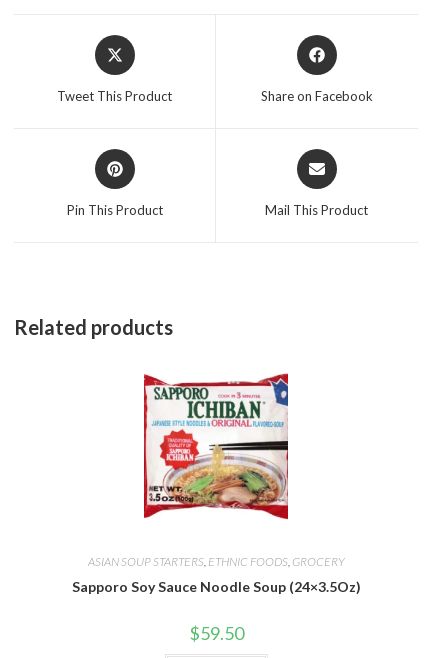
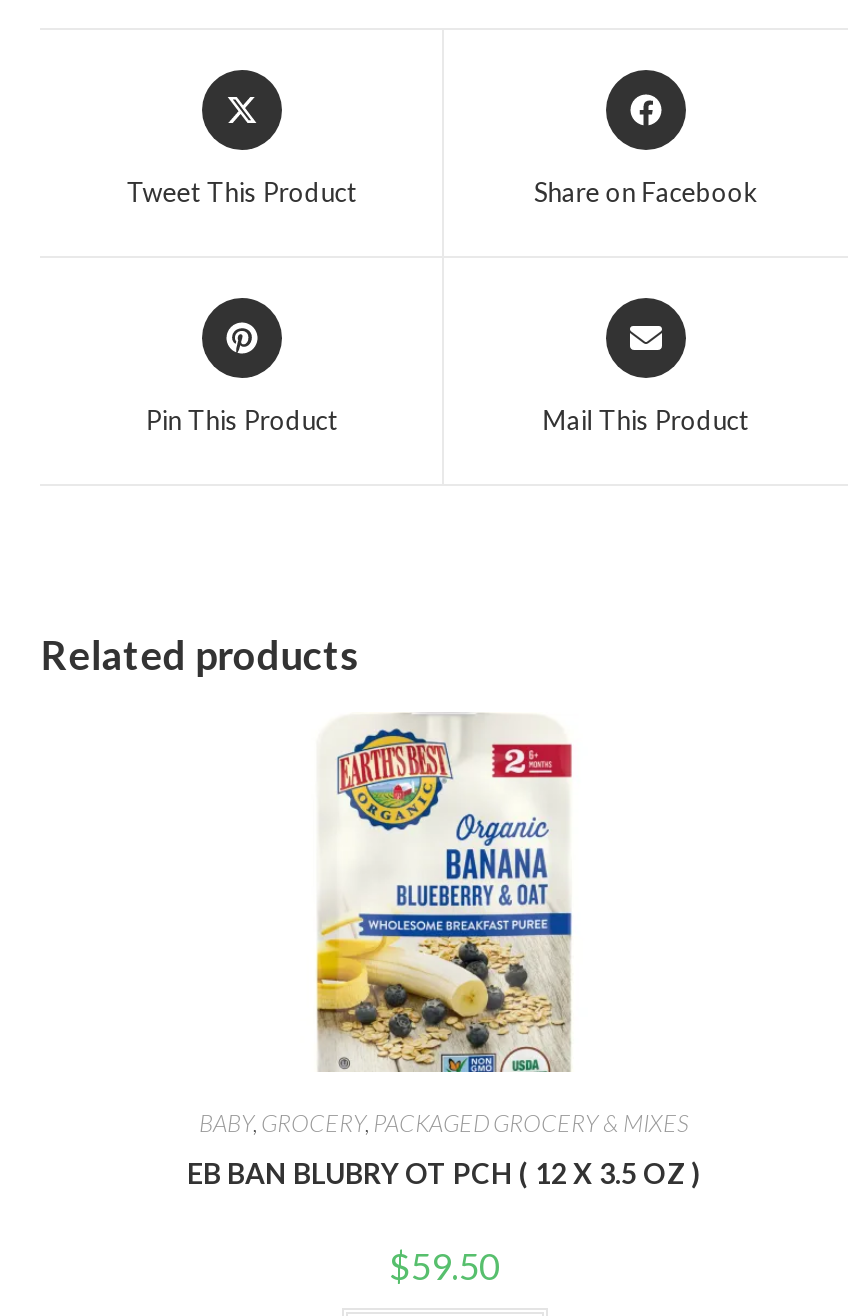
[87,357,344,569] [image] | ASIAN SOUP STARTERS, ETHNIC FOODS, GROCERY -> [199,712,689,1138] [image] | BABY, GROCERY, PACKAGED GROCERY & MIXES
[71,578,360,595] Sapporo Soy Sauce Noodle Soup (24×3.5Oz) -> [187,1156,701,1190] EB BAN BLUBRY OT PCH ( 12 X 3.5 OZ )

